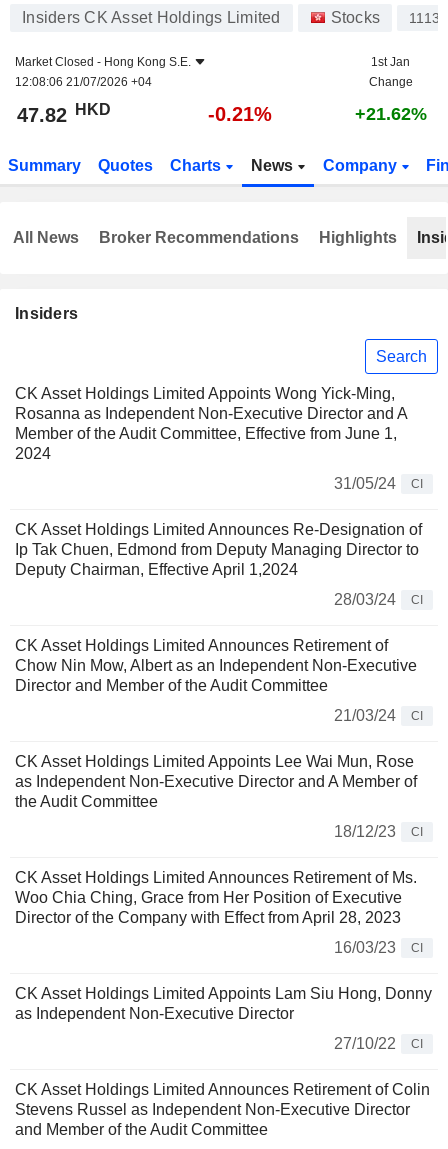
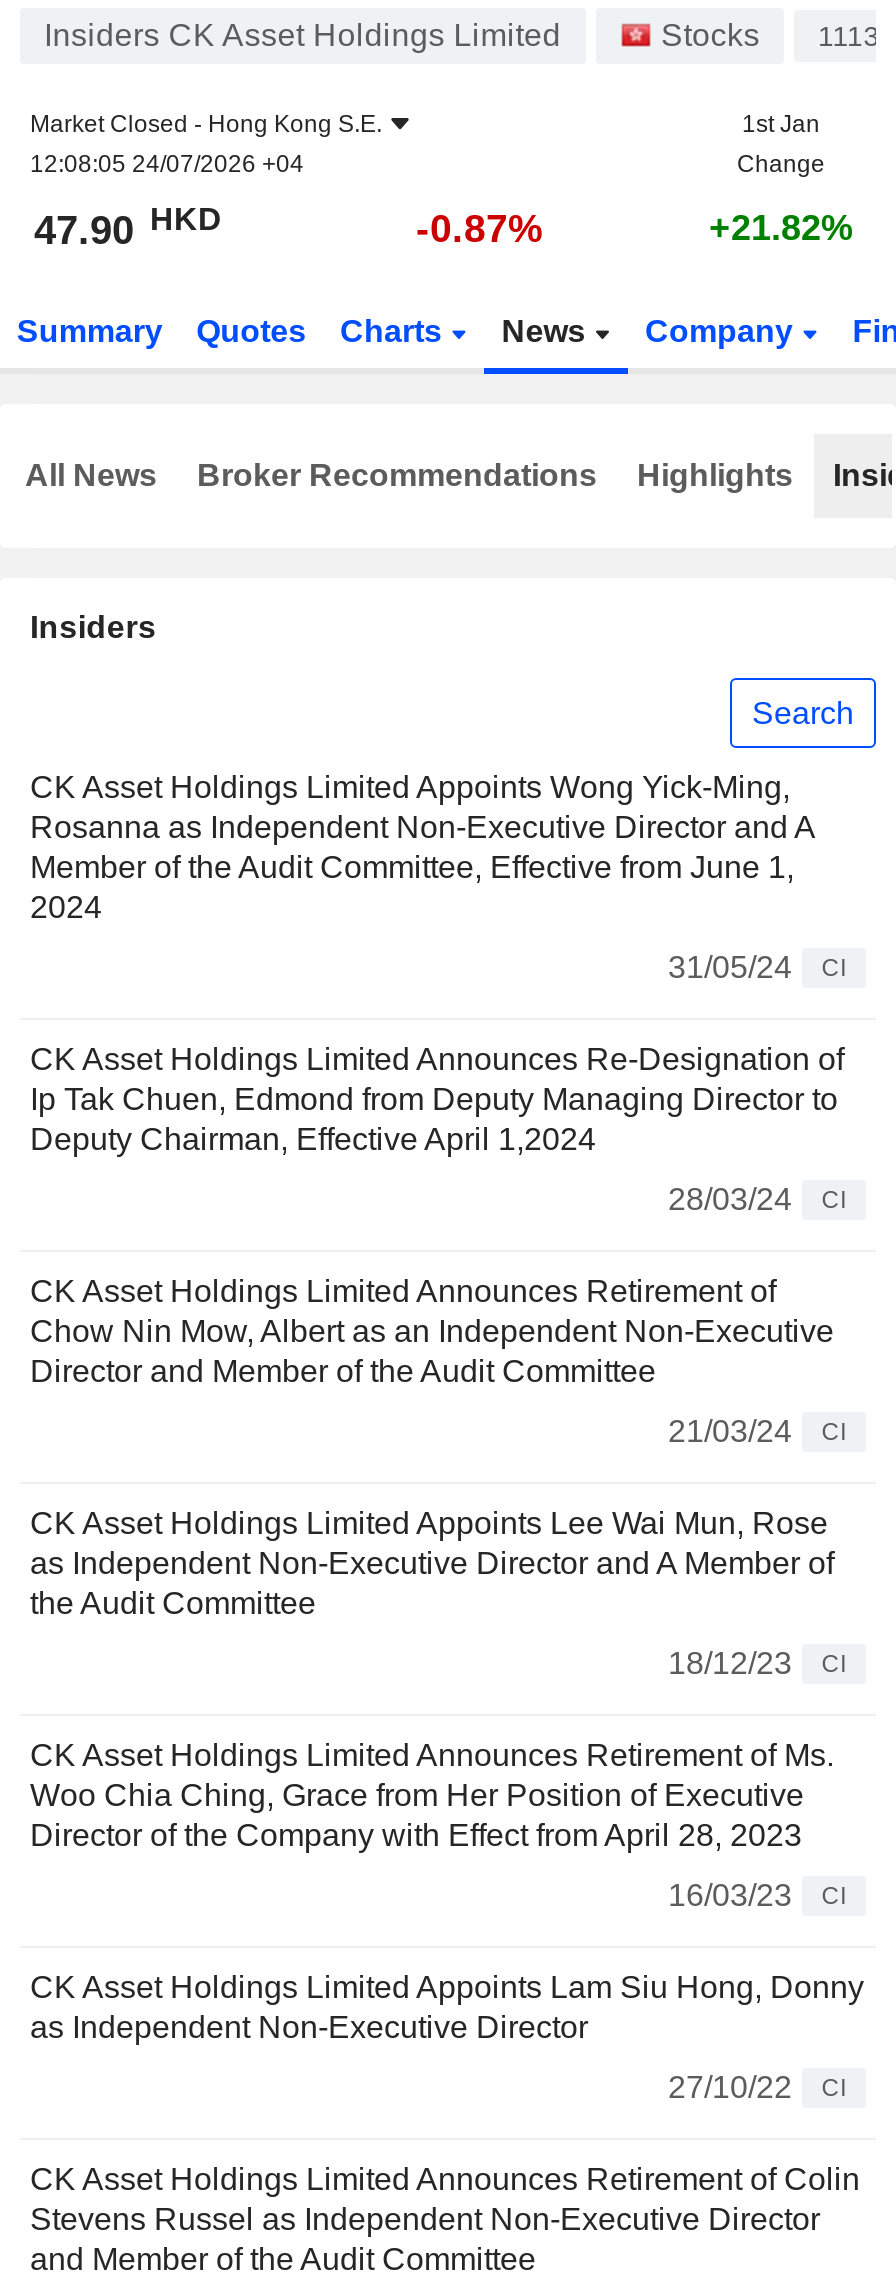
[15,75,152,89] 12:08:06 21/07/2026 +04 -> [30,150,304,178] 12:08:05 24/07/2026 +04
[17,100,111,126] 47.82 HKD -> [34,201,222,252] 47.90 HKD
[208,103,272,125] -0.21% -> [416,206,544,250] -0.87%
[354,104,426,124] +21.62% -> [709,208,853,248] +21.82%

